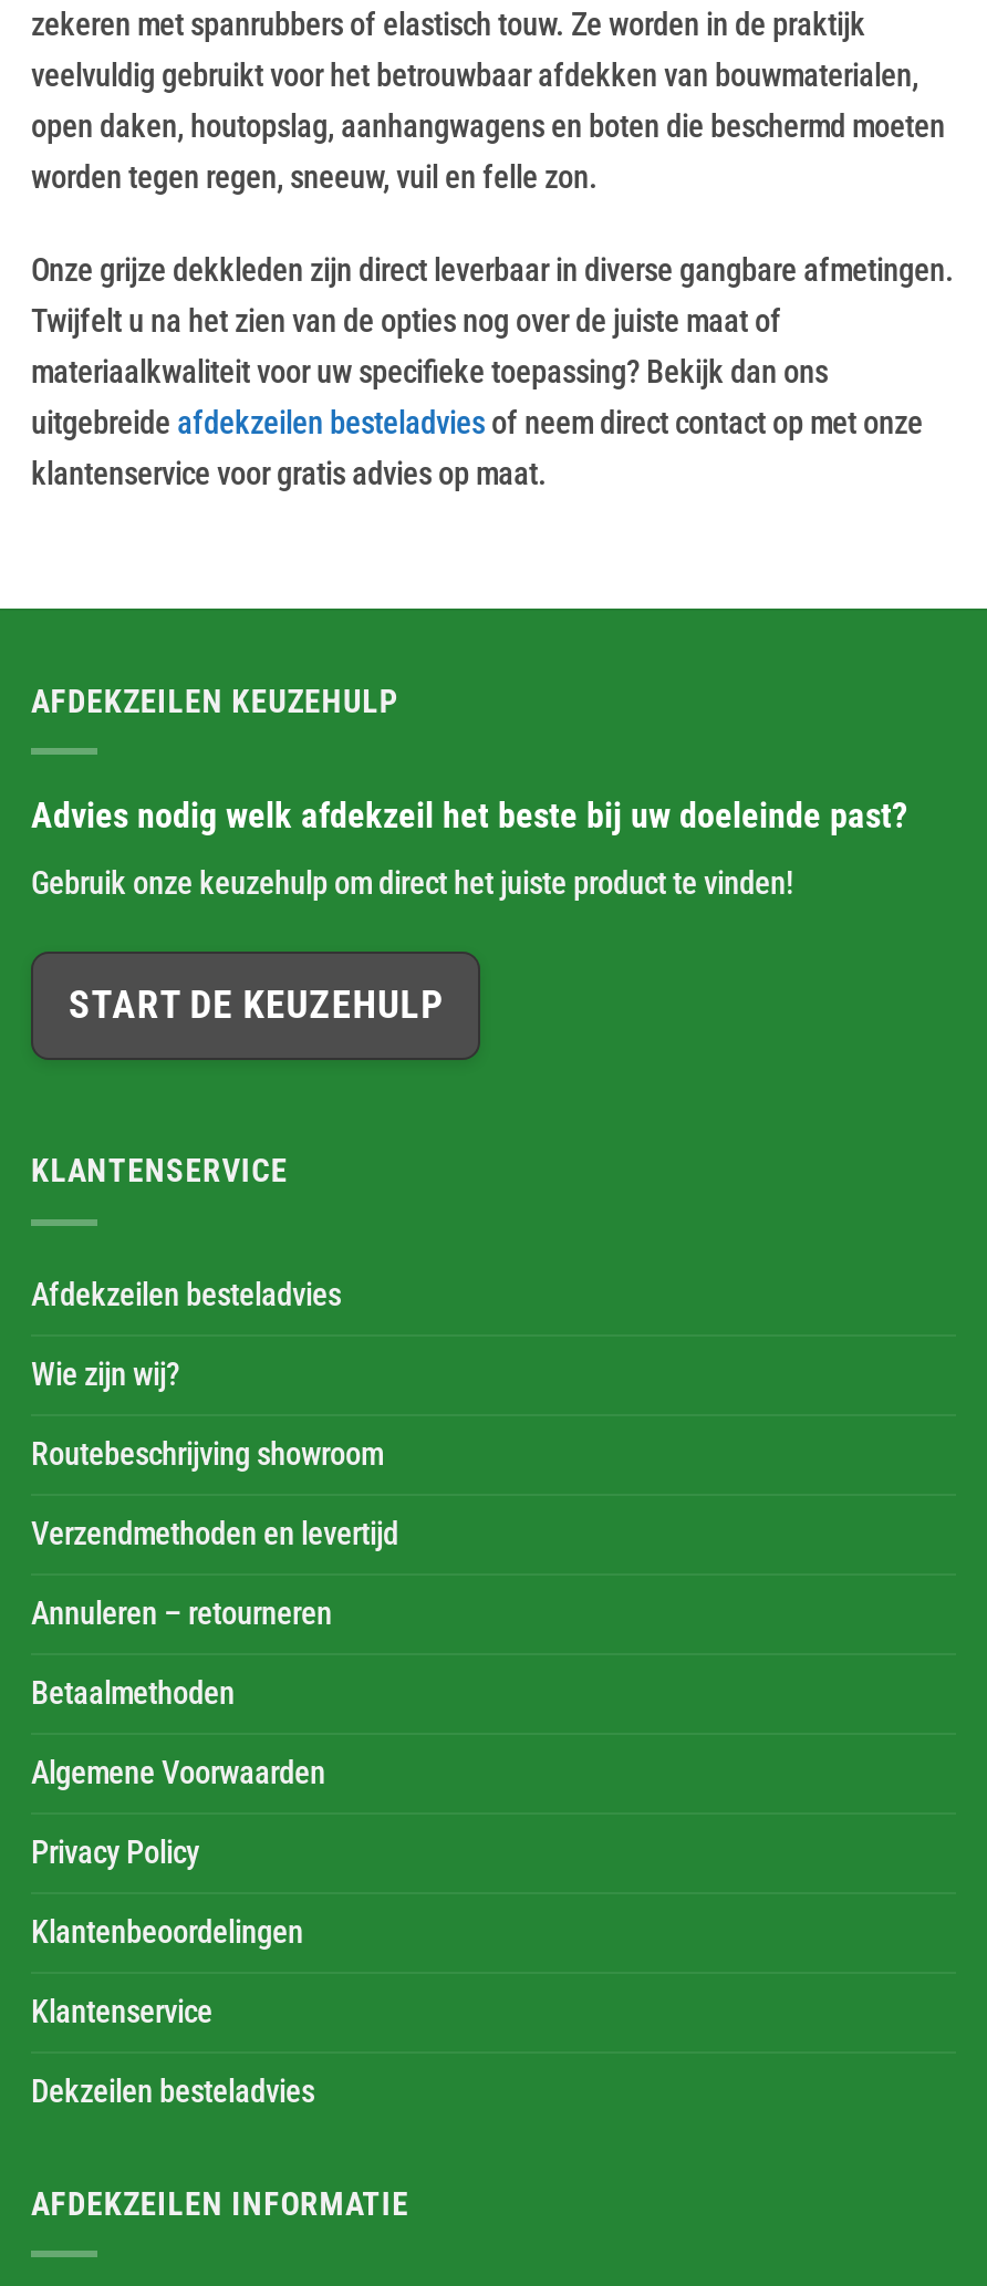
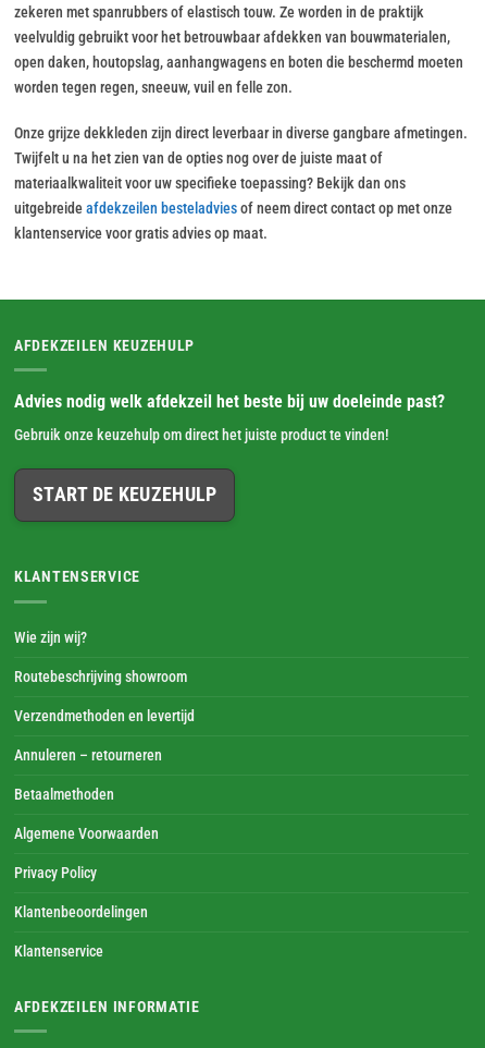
[31,1277,341,1315] Afdekzeilen besteladvies -> none
[31,2074,314,2112] Dekzeilen besteladvies -> none

